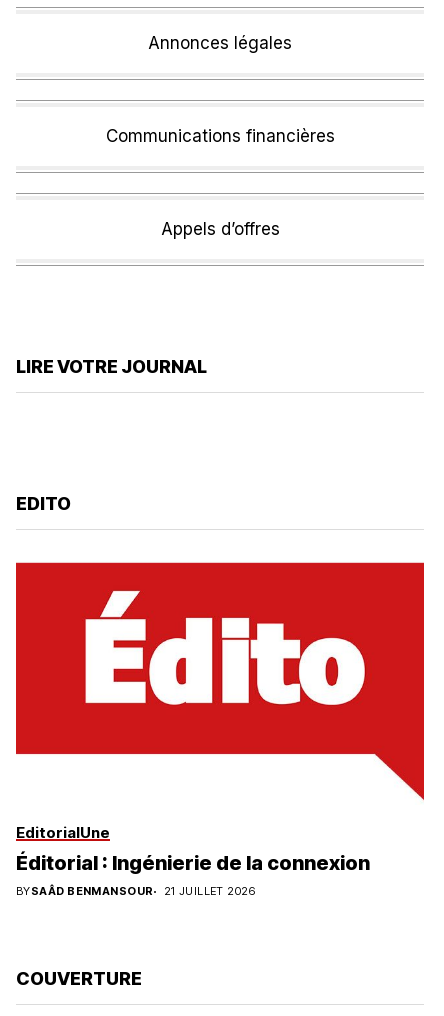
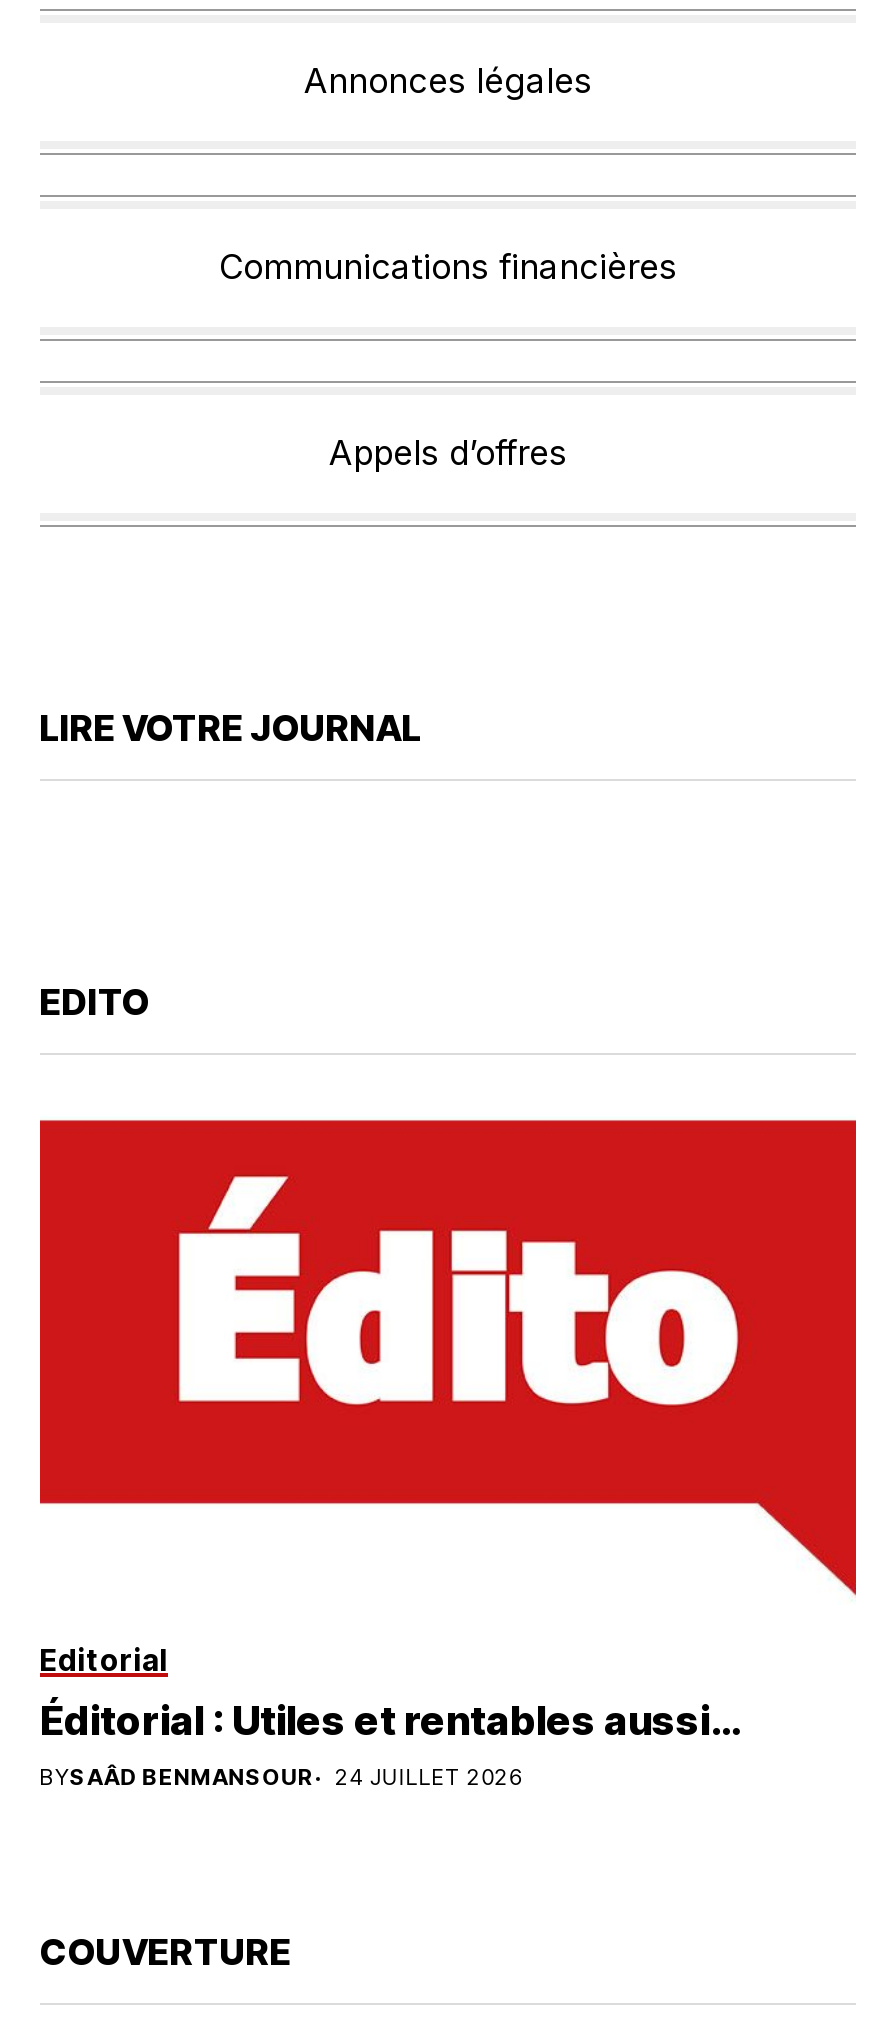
[16,823,370,875] EditorialUne | Éditorial : Ingénierie de la connexion -> [40,1641,740,1745] Editorial | Éditorial : Utiles et rentables aussi…
[16,884,255,898] BYSAÂD BENMANSOUR 21 JUILLET 2026 -> [40,1763,522,1791] BYSAÂD BENMANSOUR 24 JUILLET 2026

